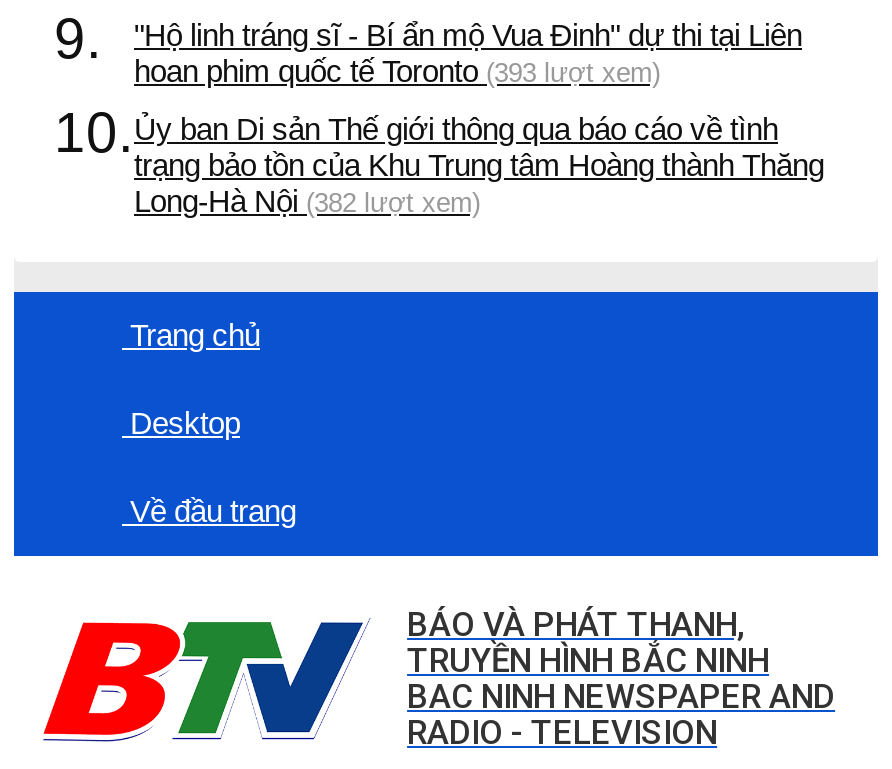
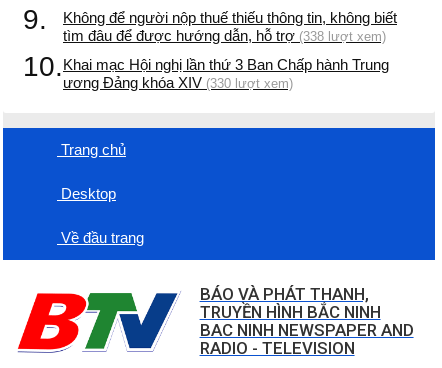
[54,18,824,218] "Hộ linh tráng sĩ - Bí ẩn mộ Vua Đinh" dự thi tại Liên | hoan phim quốc tế Toronto (393 lượt xem) | 10.Ủy ban Di sản Thế giới thông qua báo cáo về tình | trạng bảo tồn của Khu Trung tâm Hoàng thành Thăng | Long-Hà Nội (382 lượt xem) -> [23,9,397,91] Không để người nộp thuế thiếu thông tin, không biết | tìm đâu để được hướng dẫn, hỗ trợ (338 lượt xem) | 10.Khai mạc Hội nghị lần thứ 3 Ban Chấp hành Trung | ương Đảng khóa XIV (330 lượt xem)

